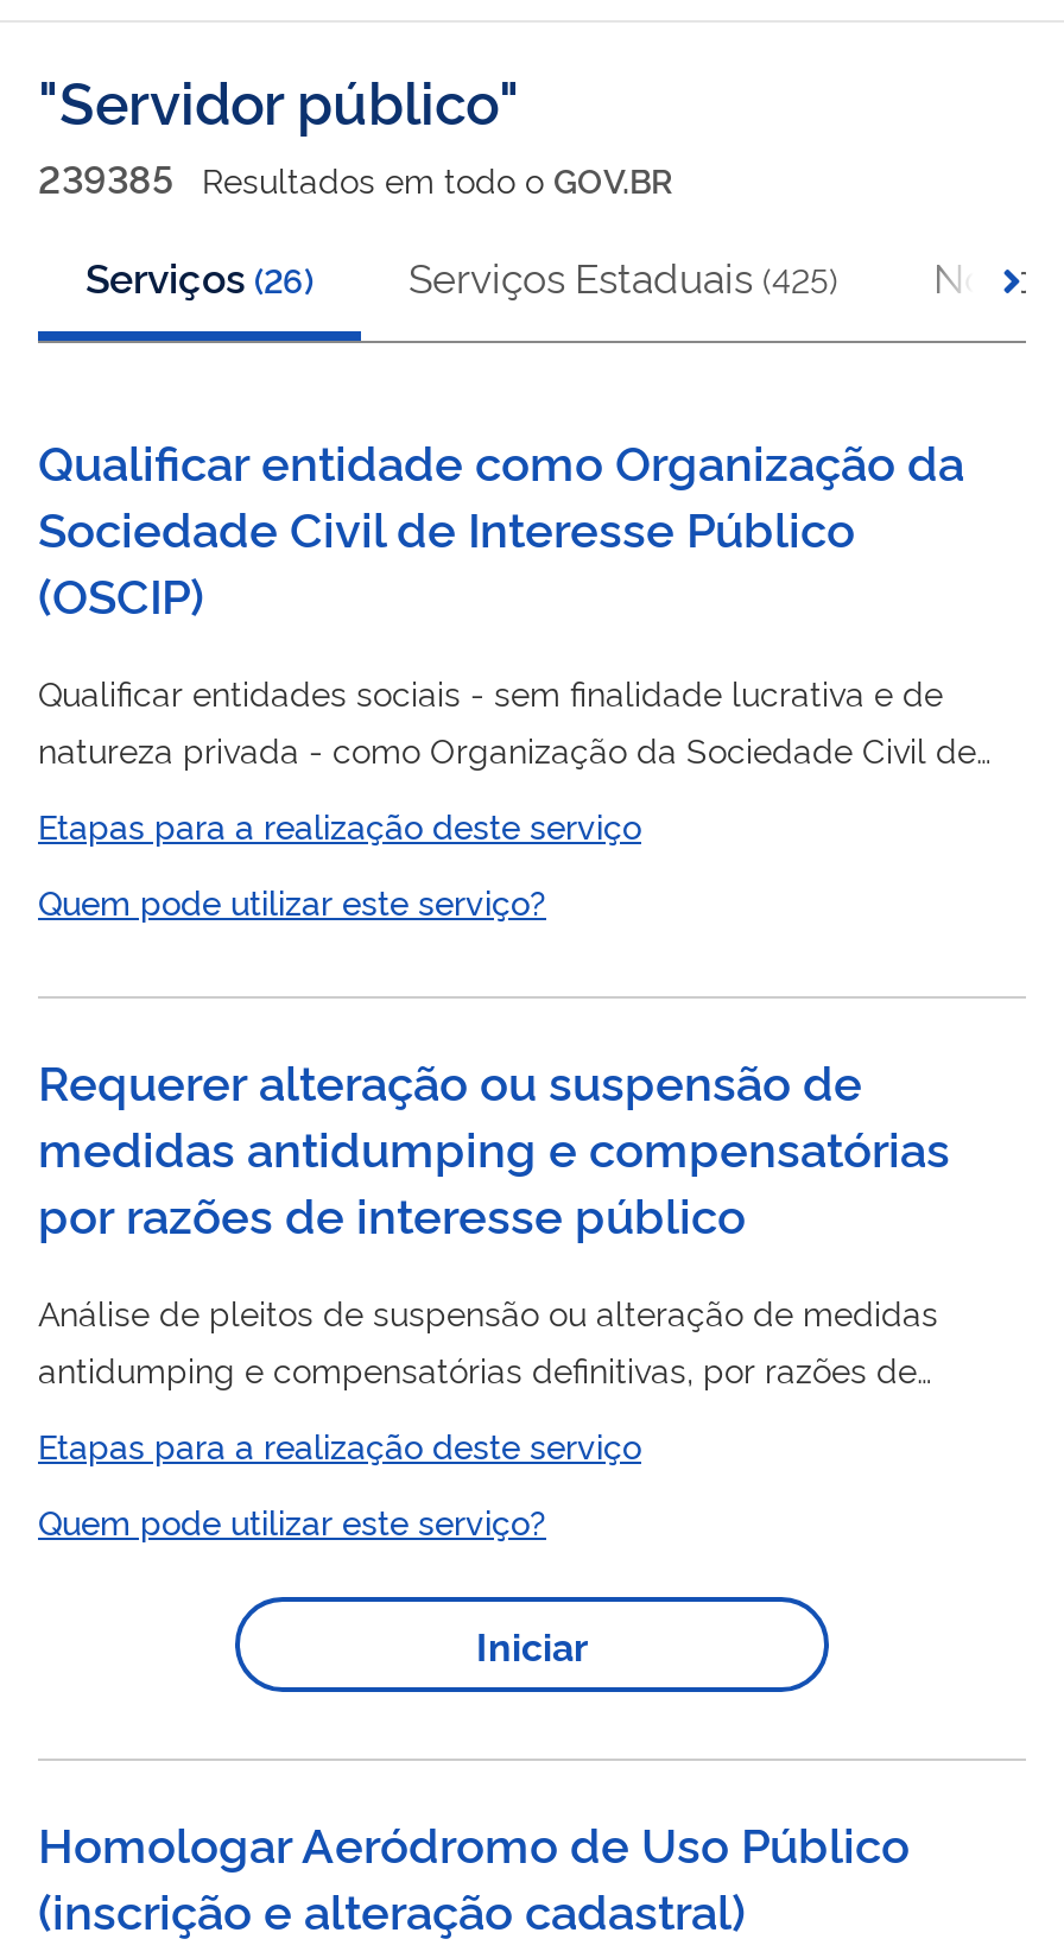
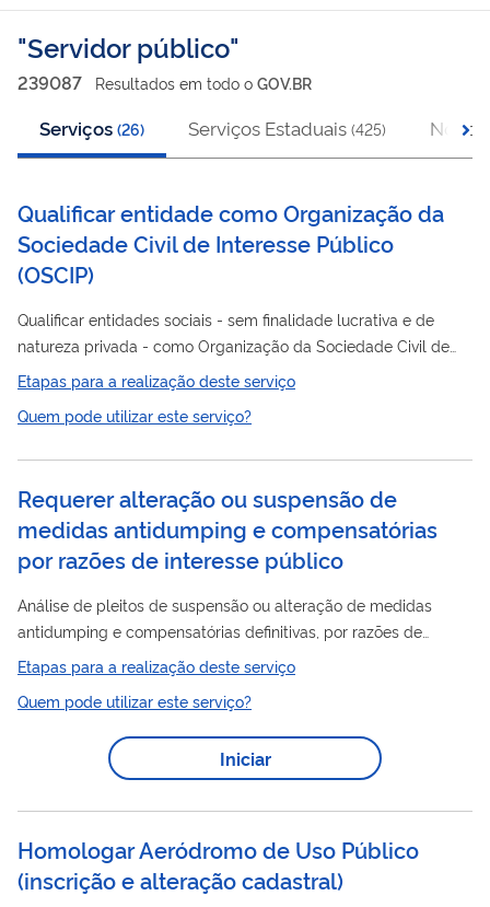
[38,151,672,203] 239385 Resultados em todo o GOV.BR -> [17,70,312,94] 239087 Resultados em todo o GOV.BR

